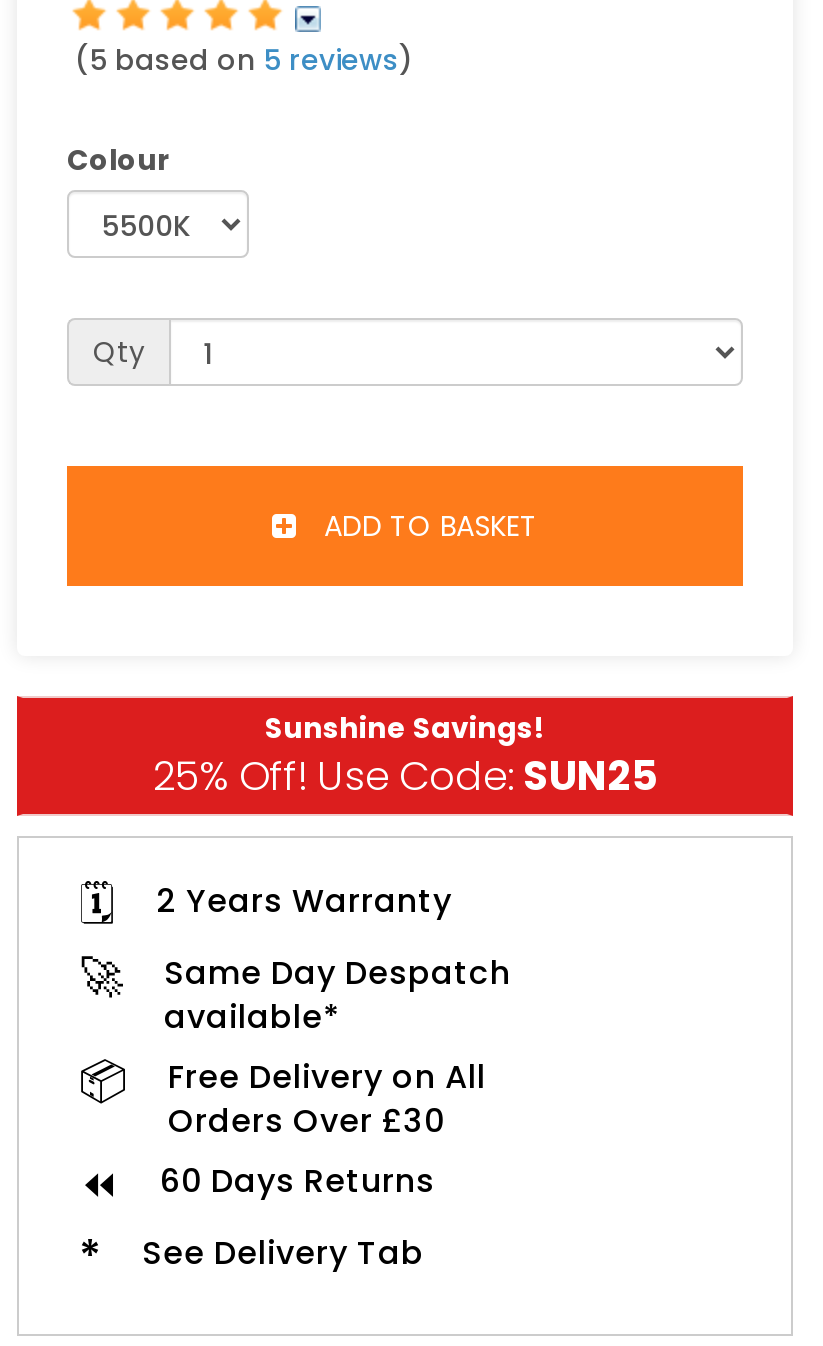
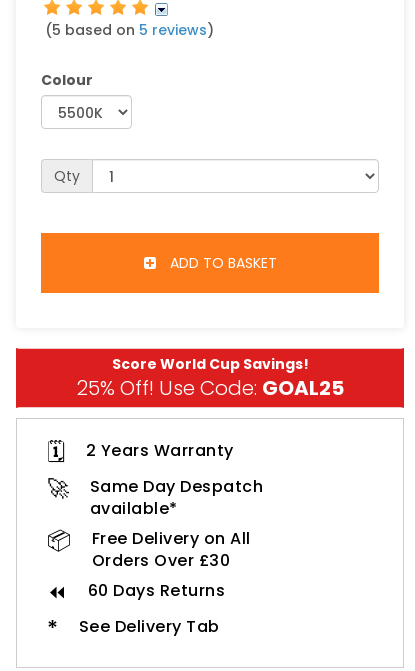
[153,707,657,803] Sunshine Savings! | 25% Off! Use Code: SUN25 -> [76,354,343,402] Score World Cup Savings! | 25% Off! Use Code: GOAL25

